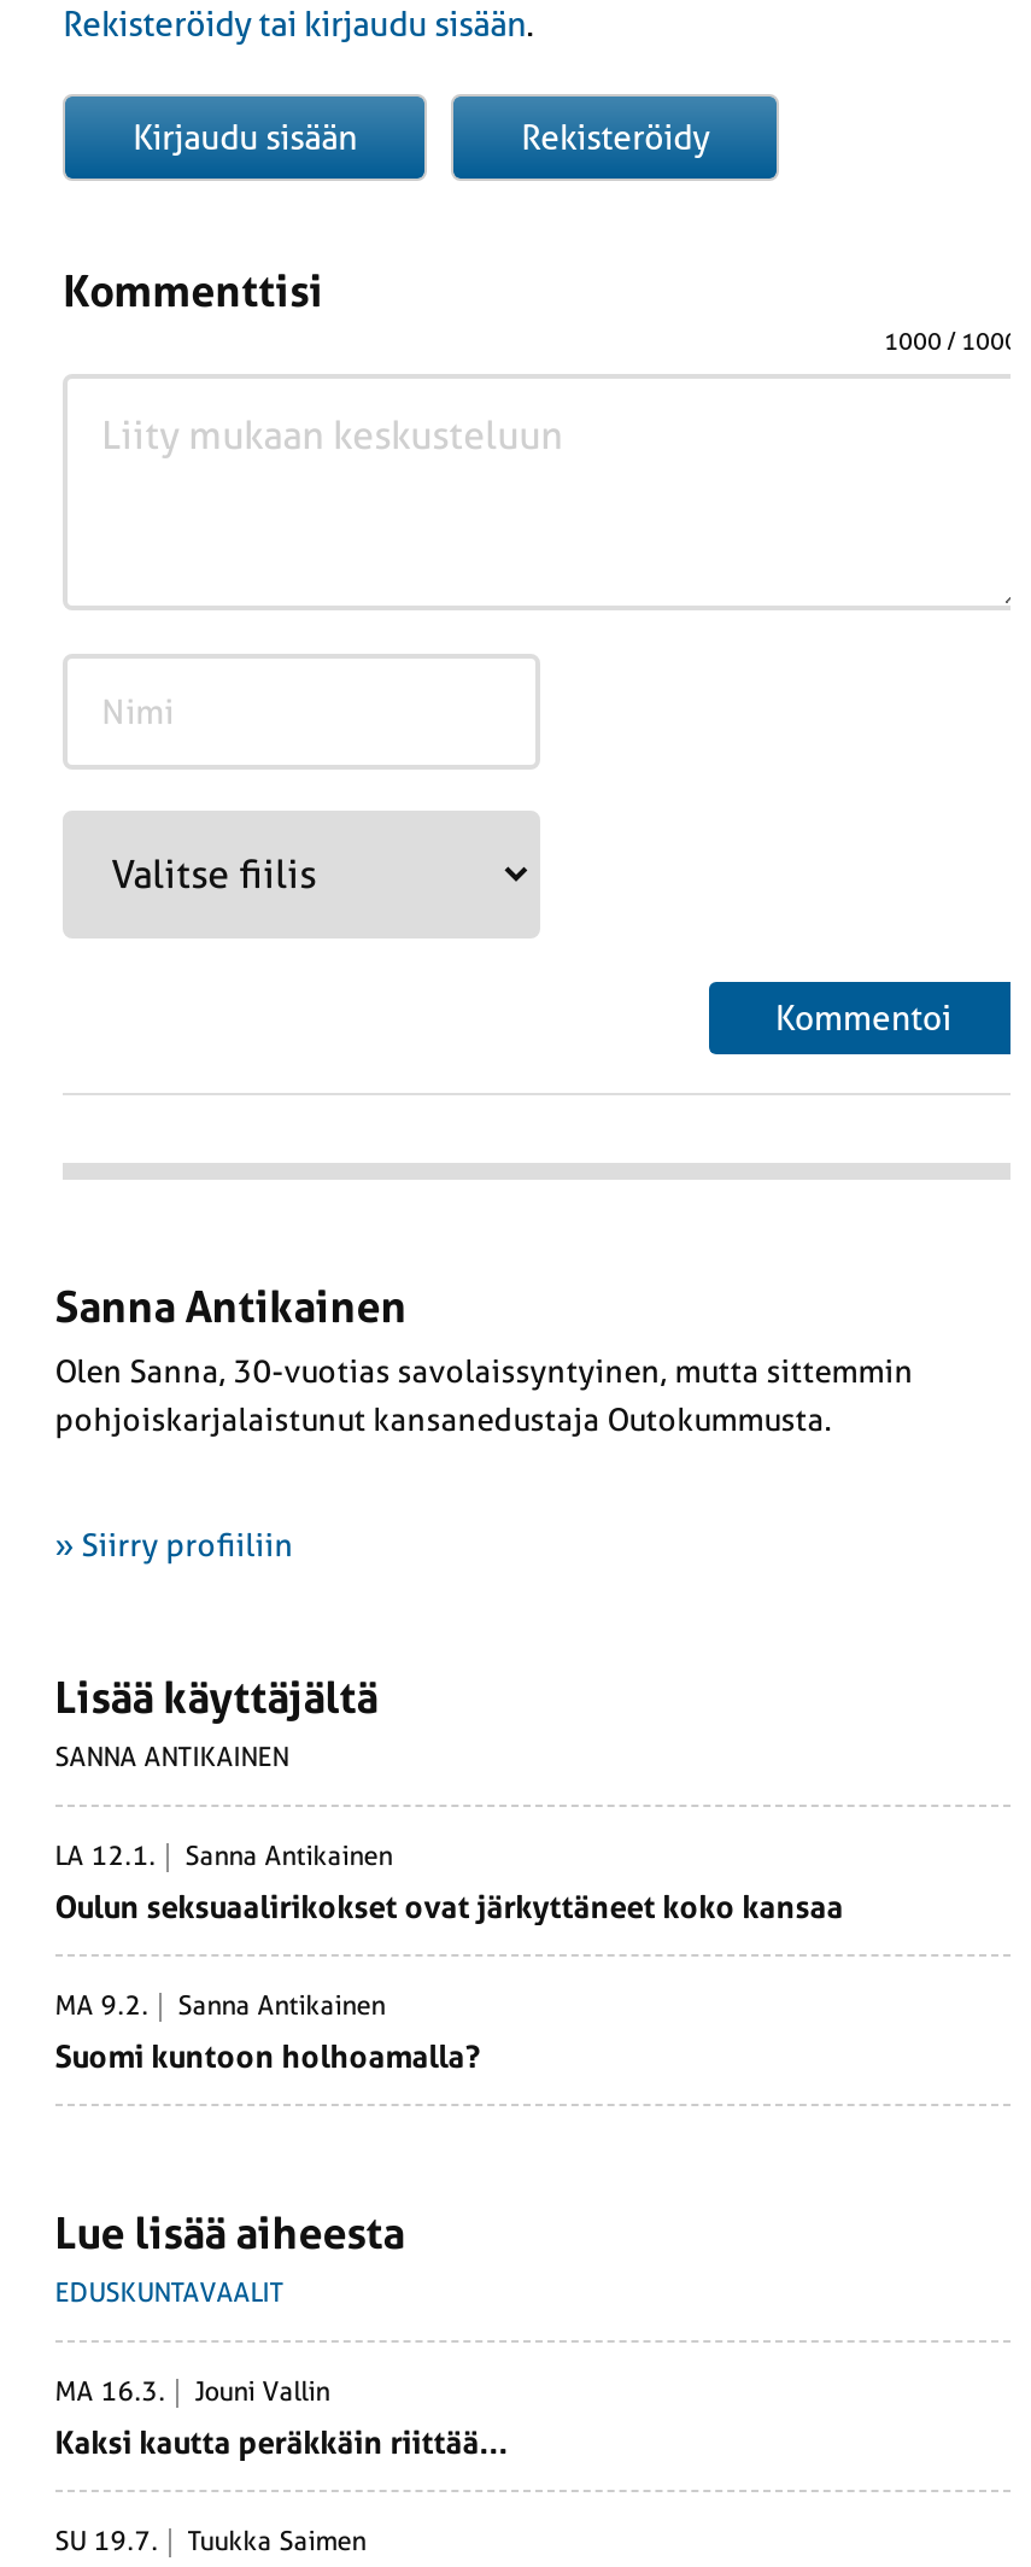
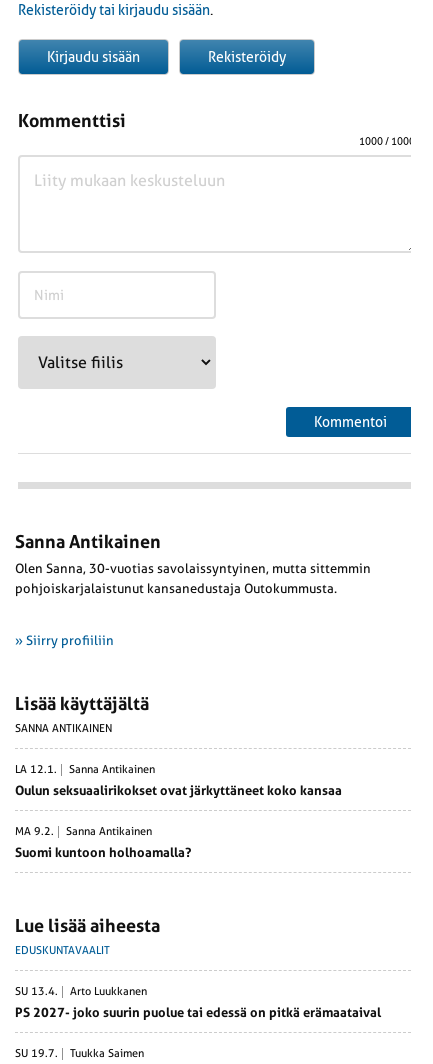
[55,2377,330,2408] MA 16.3. | Jouni Vallin -> [15,985,147,998] SU 13.4. | Arto Luukkanen
[55,2425,508,2462] Kaksi kautta peräkkäin riittää... -> [15,1005,381,1020] PS 2027- joko suurin puolue tai edessä on pitkä erämaataival

